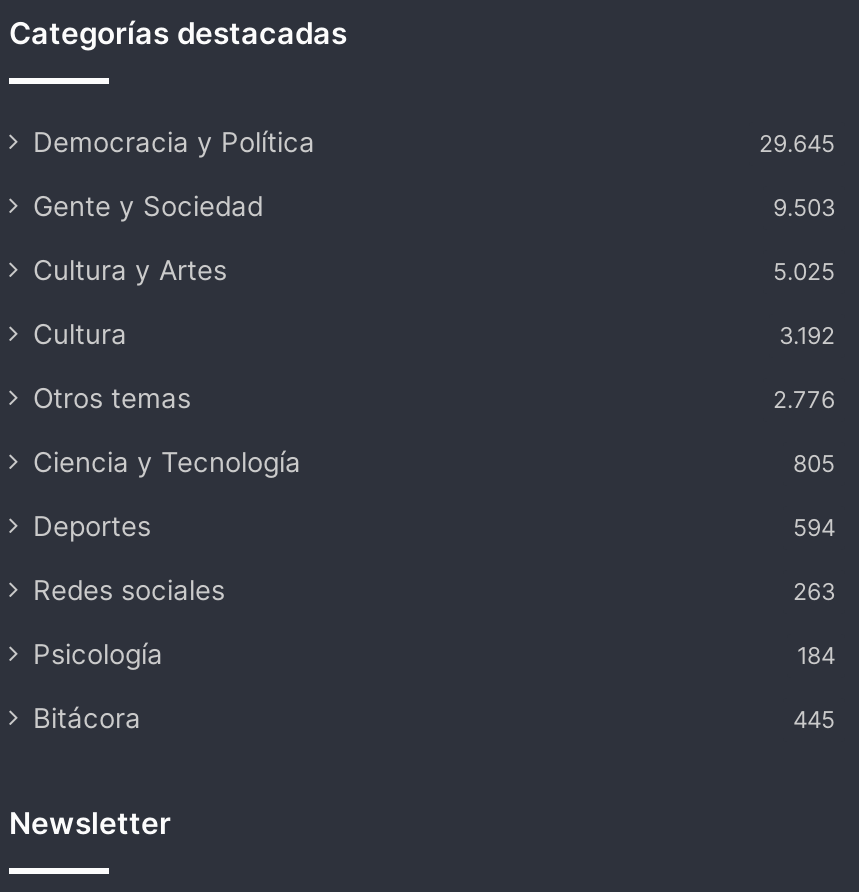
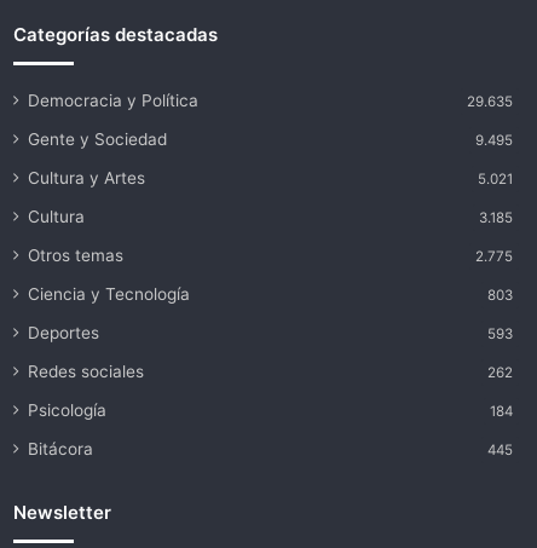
[759,130,835,158] 29.645 -> [467,93,513,110] 29.635
[773,194,835,222] 9.503 -> [475,132,513,149] 9.495
[773,258,835,286] 5.025 -> [478,171,513,188] 5.021
[779,322,835,350] 3.192 -> [479,209,513,226] 3.185
[773,386,835,414] 2.776 -> [475,248,513,265] 2.775
[793,450,835,478] 805 -> [487,287,513,304] 803
[793,514,835,542] 594 -> [487,325,513,342] 593
[793,578,835,606] 263 -> [487,364,513,381] 262

